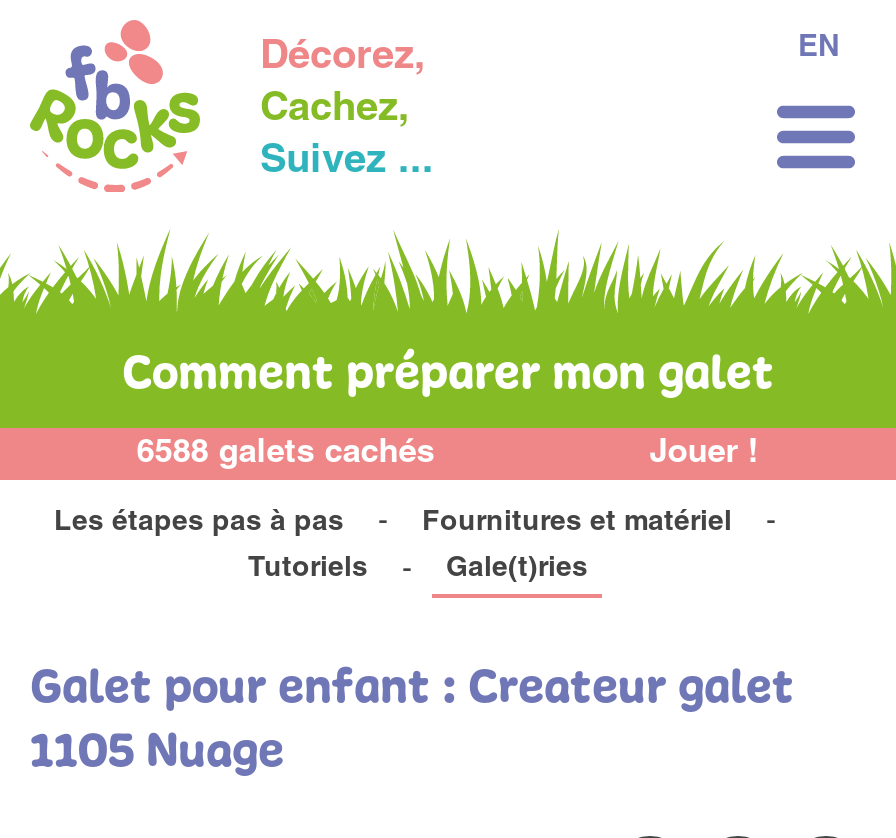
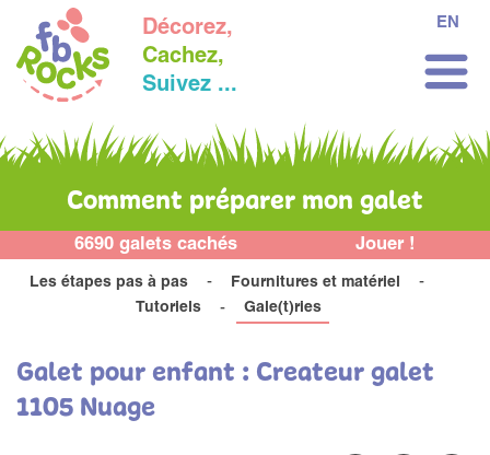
[136,439,434,473] 6588 galets cachés -> [75,237,238,255] 6690 galets cachés

